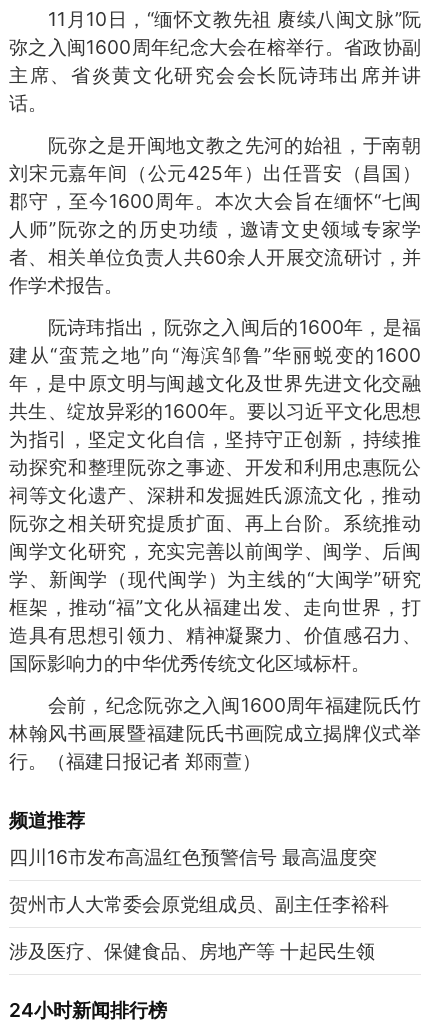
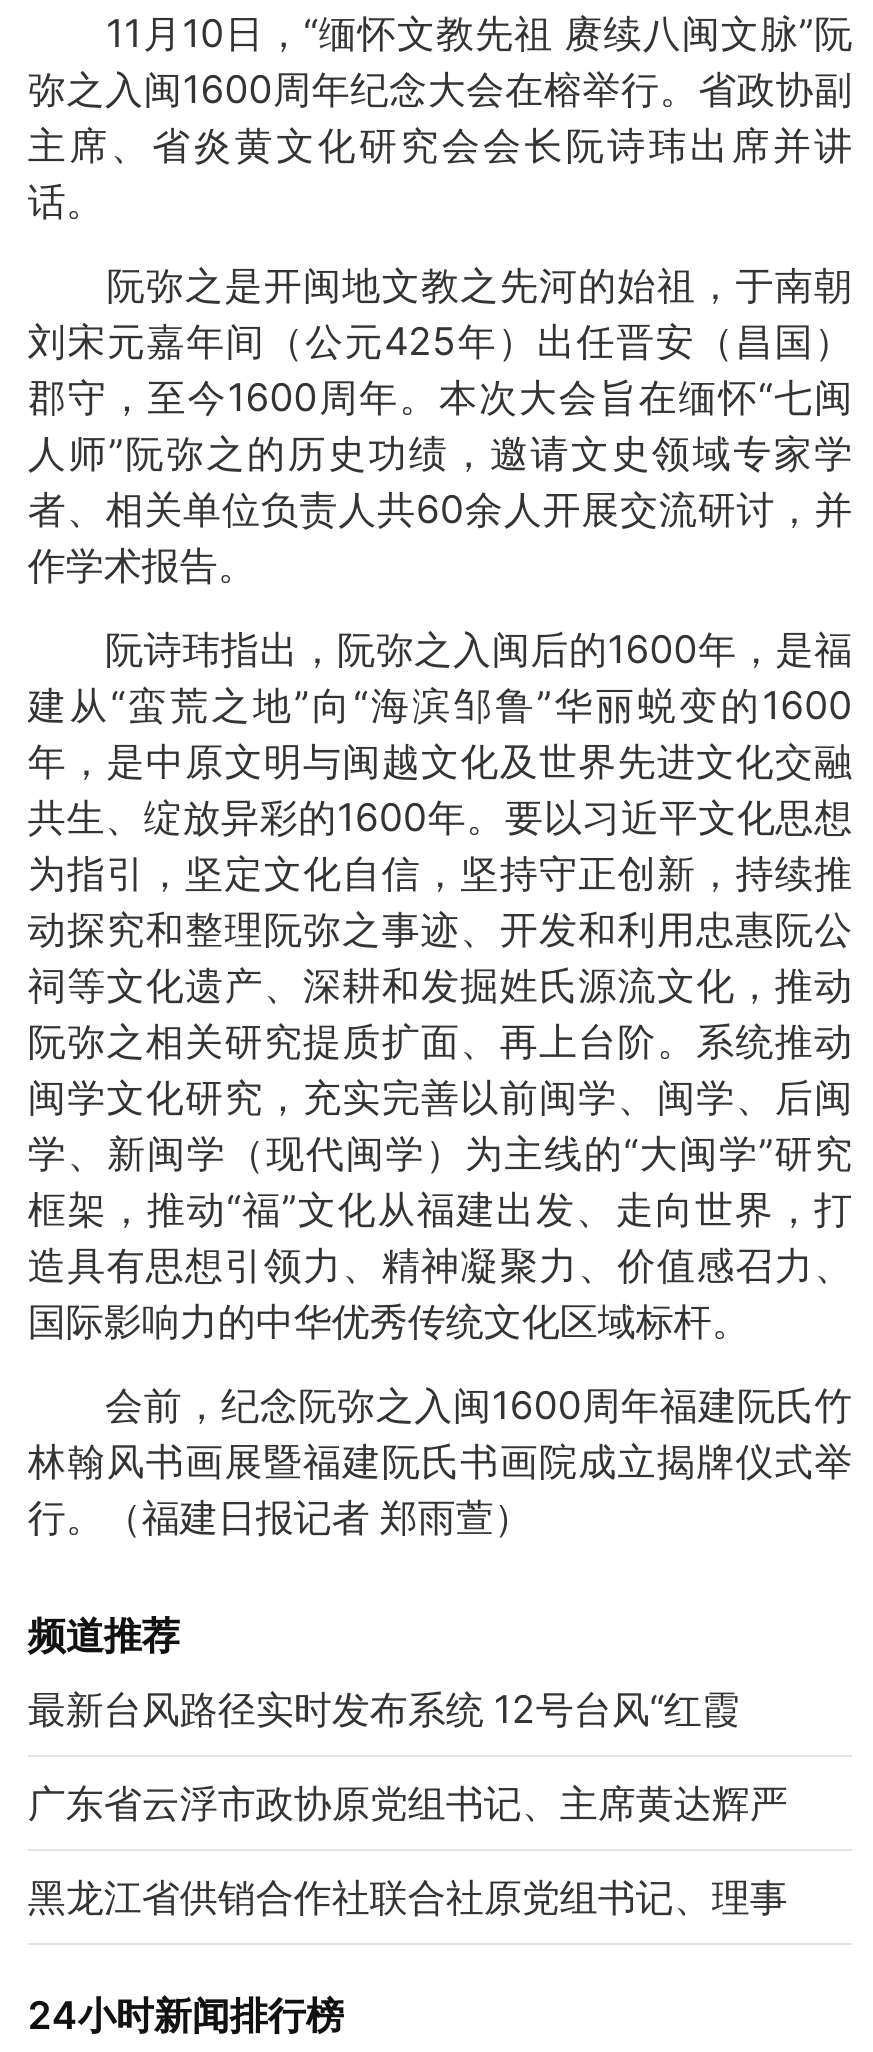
[9,845,377,869] 四川16市发布高温红色预警信号 最高温度突 -> [28,1685,740,1733] 最新台风路径实时发布系统 12号台风“红霞
[9,892,389,916] 贺州市人大常委会原党组成员、副主任李裕科 -> [28,1779,788,1827] 广东省云浮市政协原党组书记、主席黄达辉严
[9,939,375,963] 涉及医疗、保健食品、房地产等 十起民生领 -> [28,1872,788,1920] 黑龙江省供销合作社联合社原党组书记、理事

